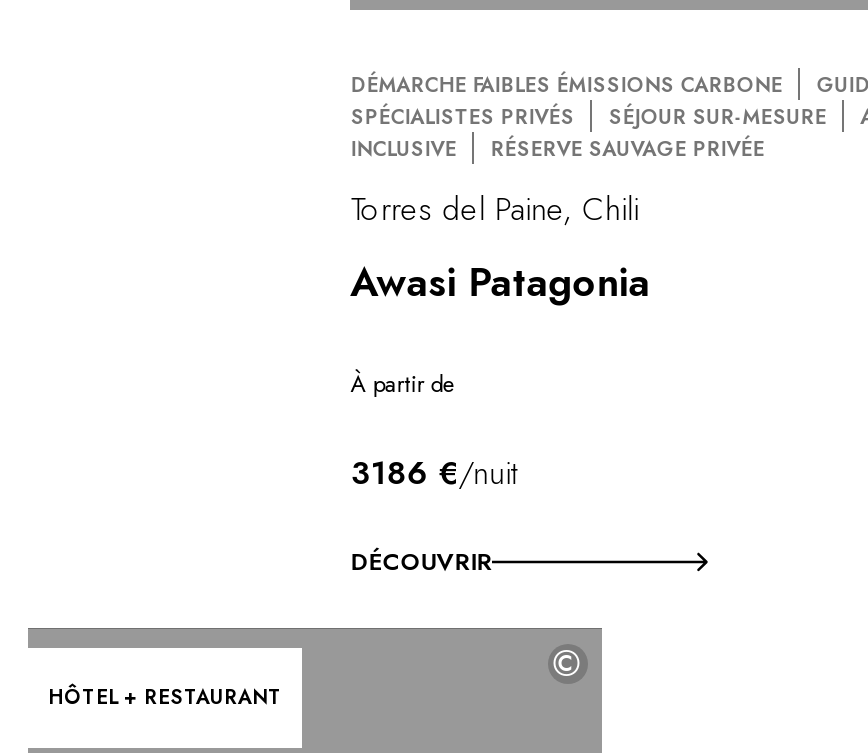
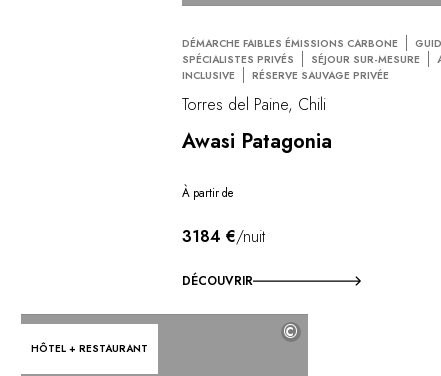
[351,449,517,495] 3186 €/nuit -> [182,225,265,248] 3184 €/nuit

